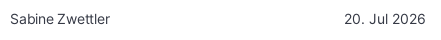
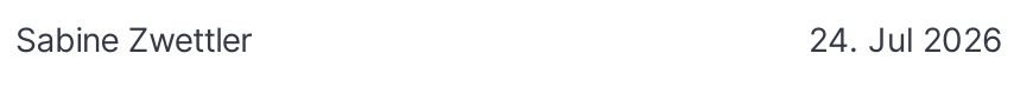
[344,10,426,27] 20. Jul 2026 -> [809,19,1003,59] 24. Jul 2026

